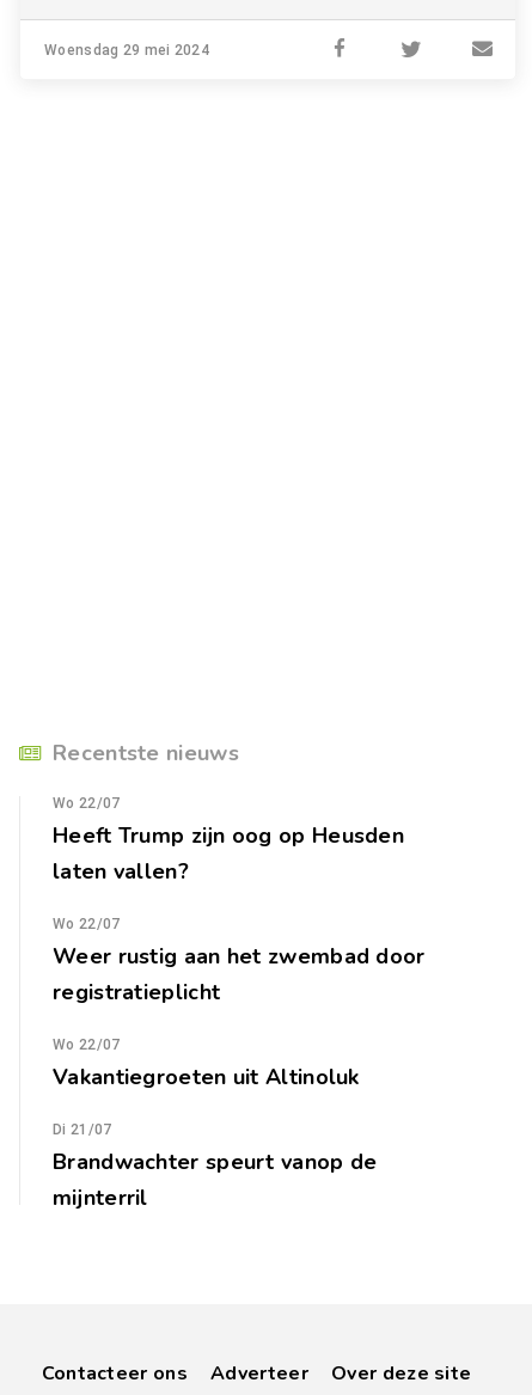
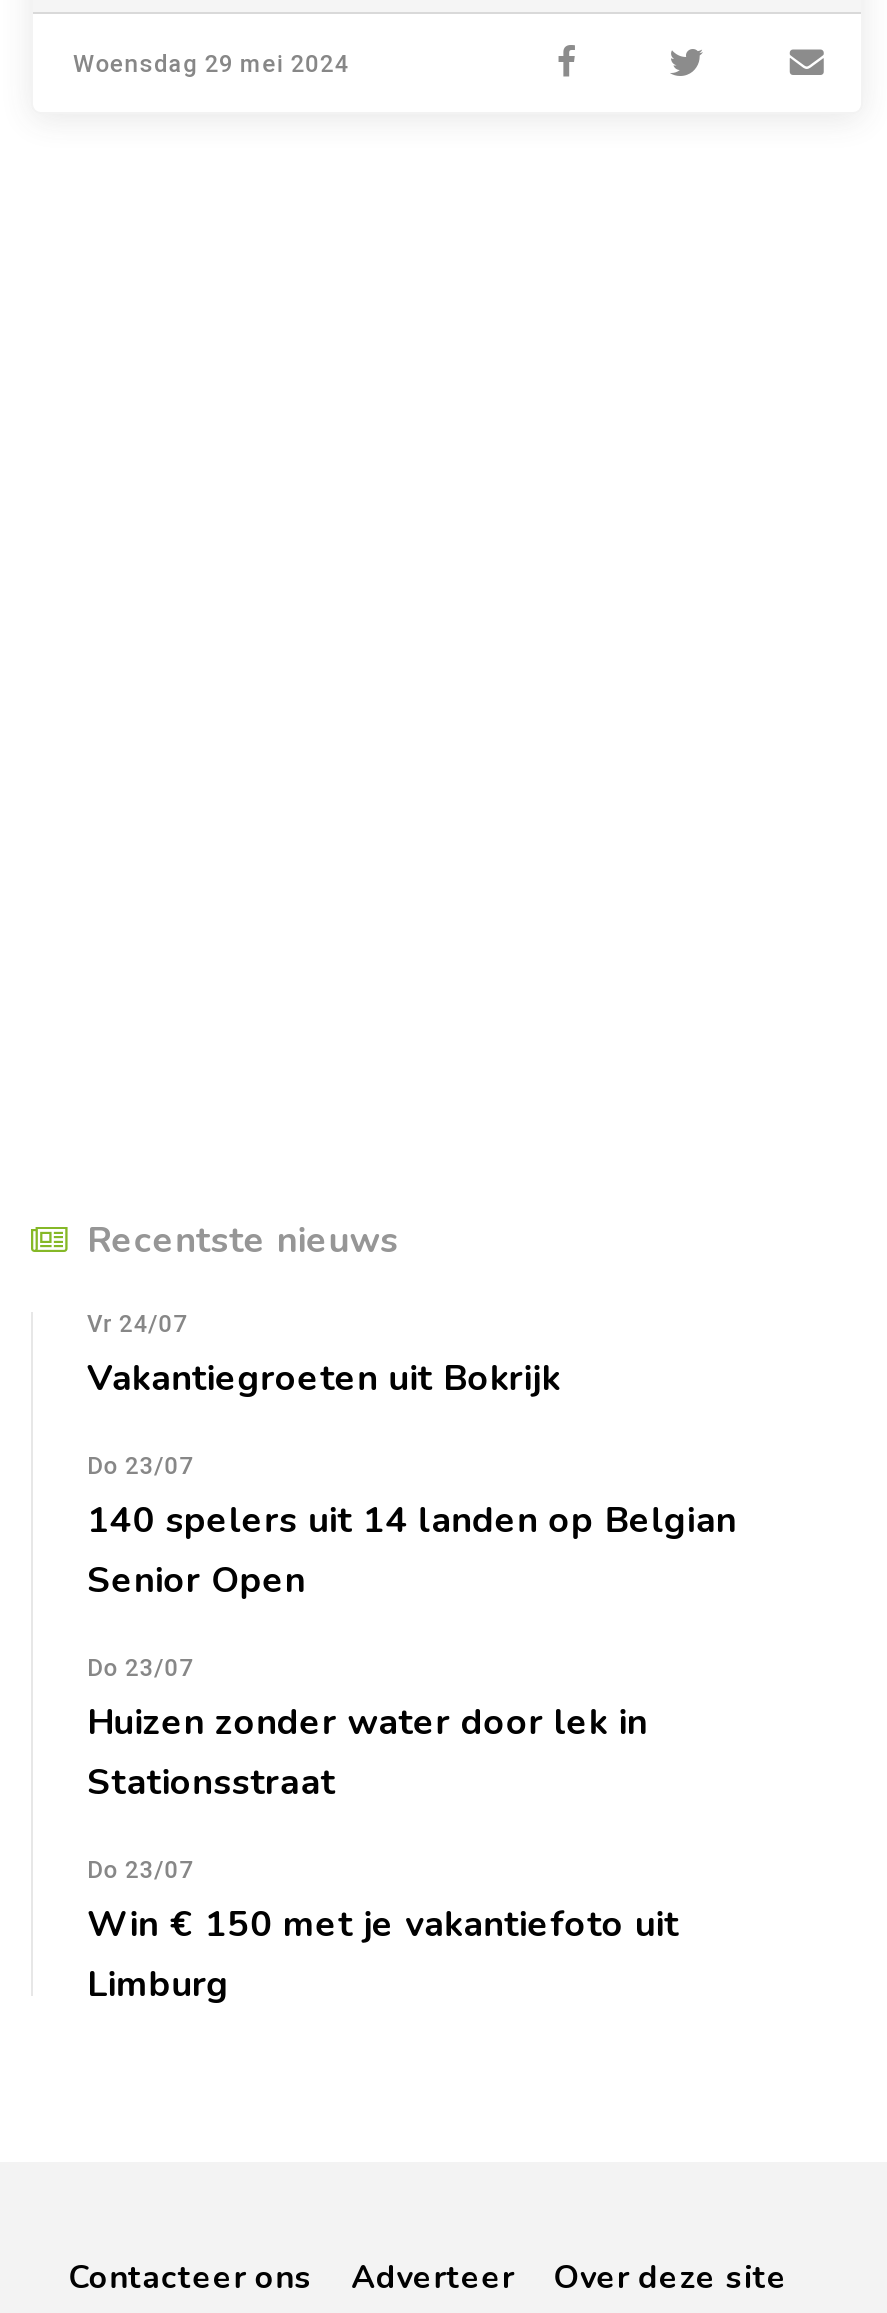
[53,796,404,886] Wo 22/07 | Heeft Trump zijn oog op Heusden | laten vallen? -> [87,1311,561,1403] Vr 24/07 | Vakantiegroeten uit Bokrijk
[53,916,425,1007] Wo 22/07 | Weer rustig aan het zwembad door | registratieplicht -> [87,1453,737,1605] Do 23/07 | 140 spelers uit 14 landen op Belgian | Senior Open
[53,1037,359,1092] Wo 22/07 | Vakantiegroeten uit Altinoluk -> [87,1655,648,1807] Do 23/07 | Huizen zonder water door lek in | Stationsstraat
[53,1122,377,1213] Di 21/07 | Brandwachter speurt vanop de | mijnterril -> [87,1857,679,2009] Do 23/07 | Win € 150 met je vakantiefoto uit | Limburg

